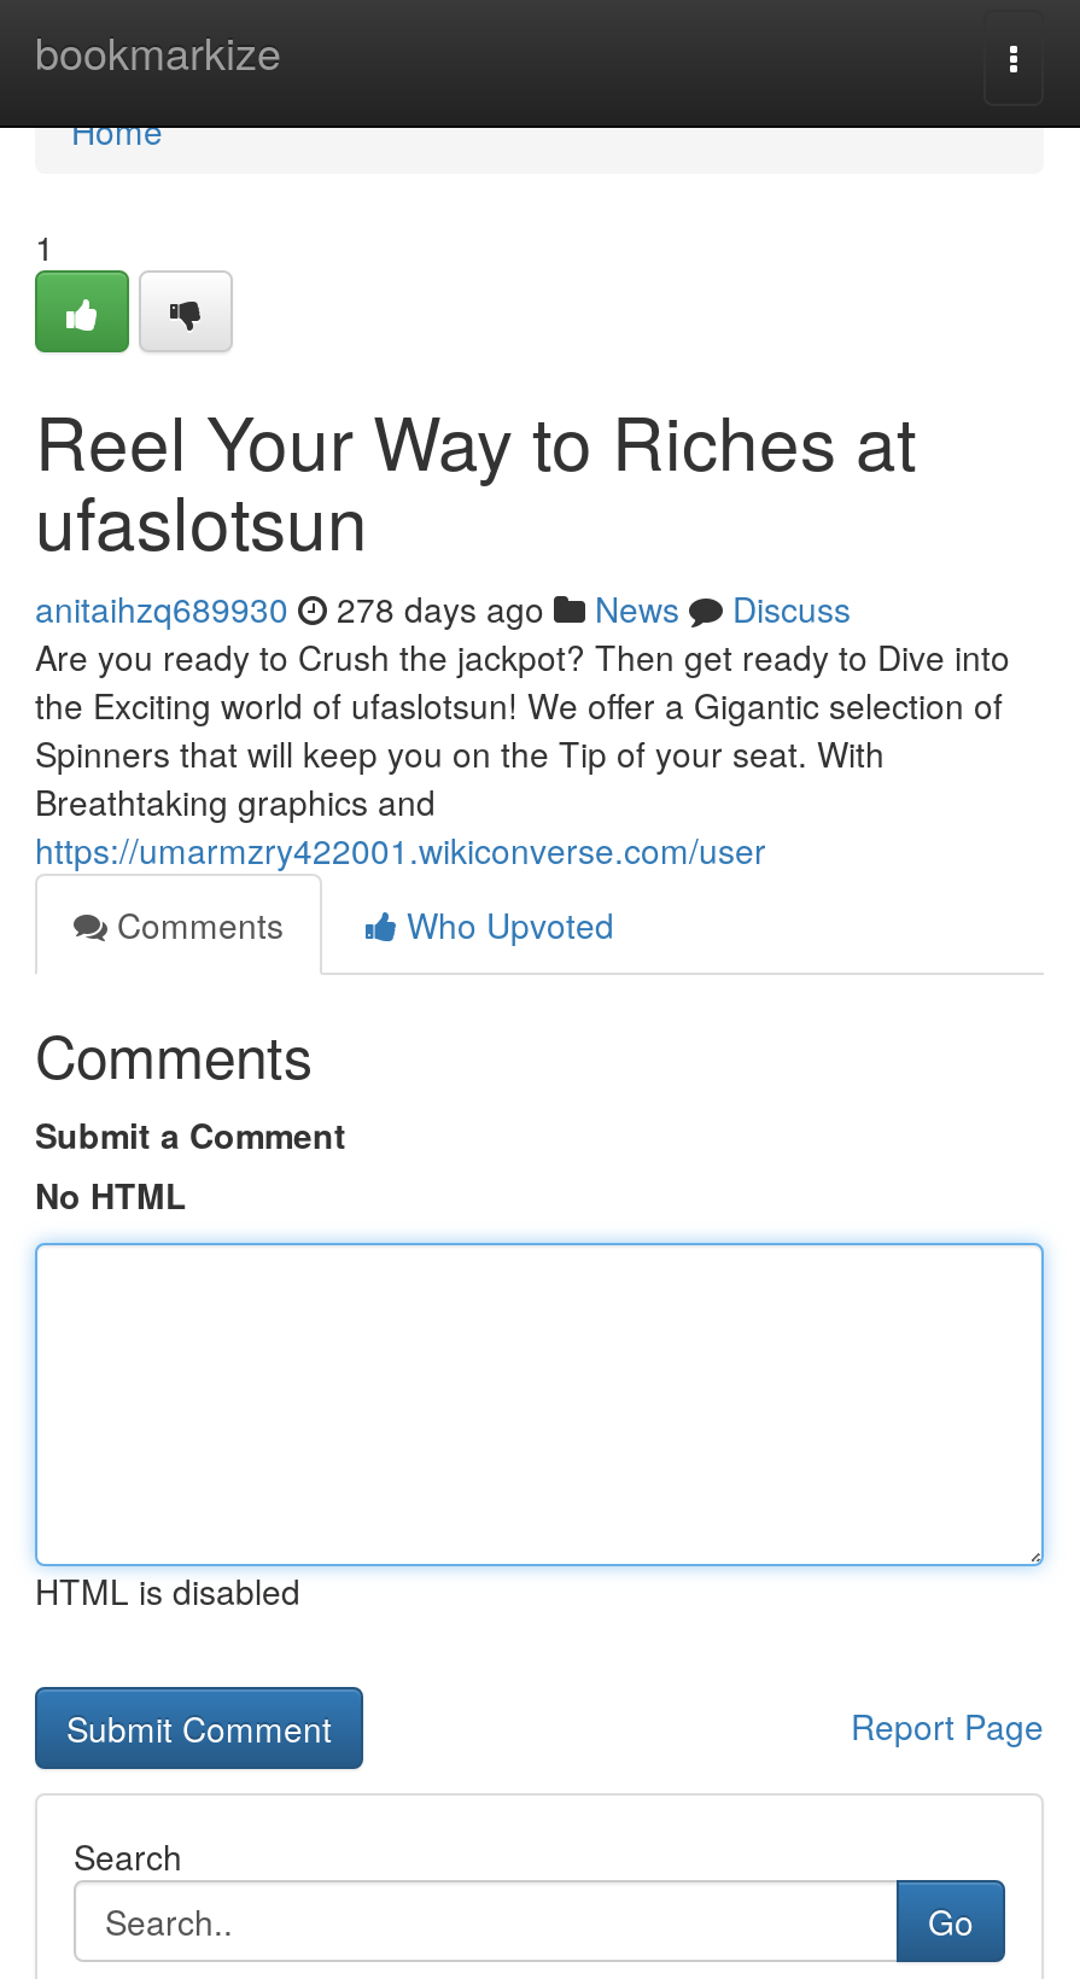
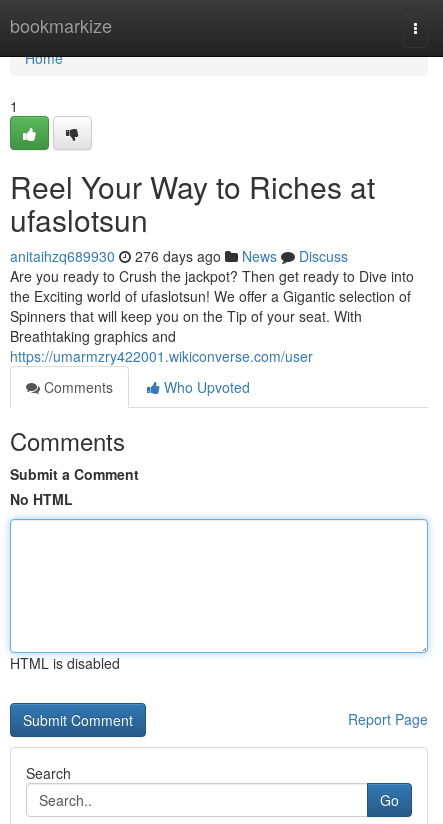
[35,584,851,632] anitaihzq689930 278 days ago News Discuss -> [10,246,348,266] anitaihzq689930 276 days ago News Discuss

